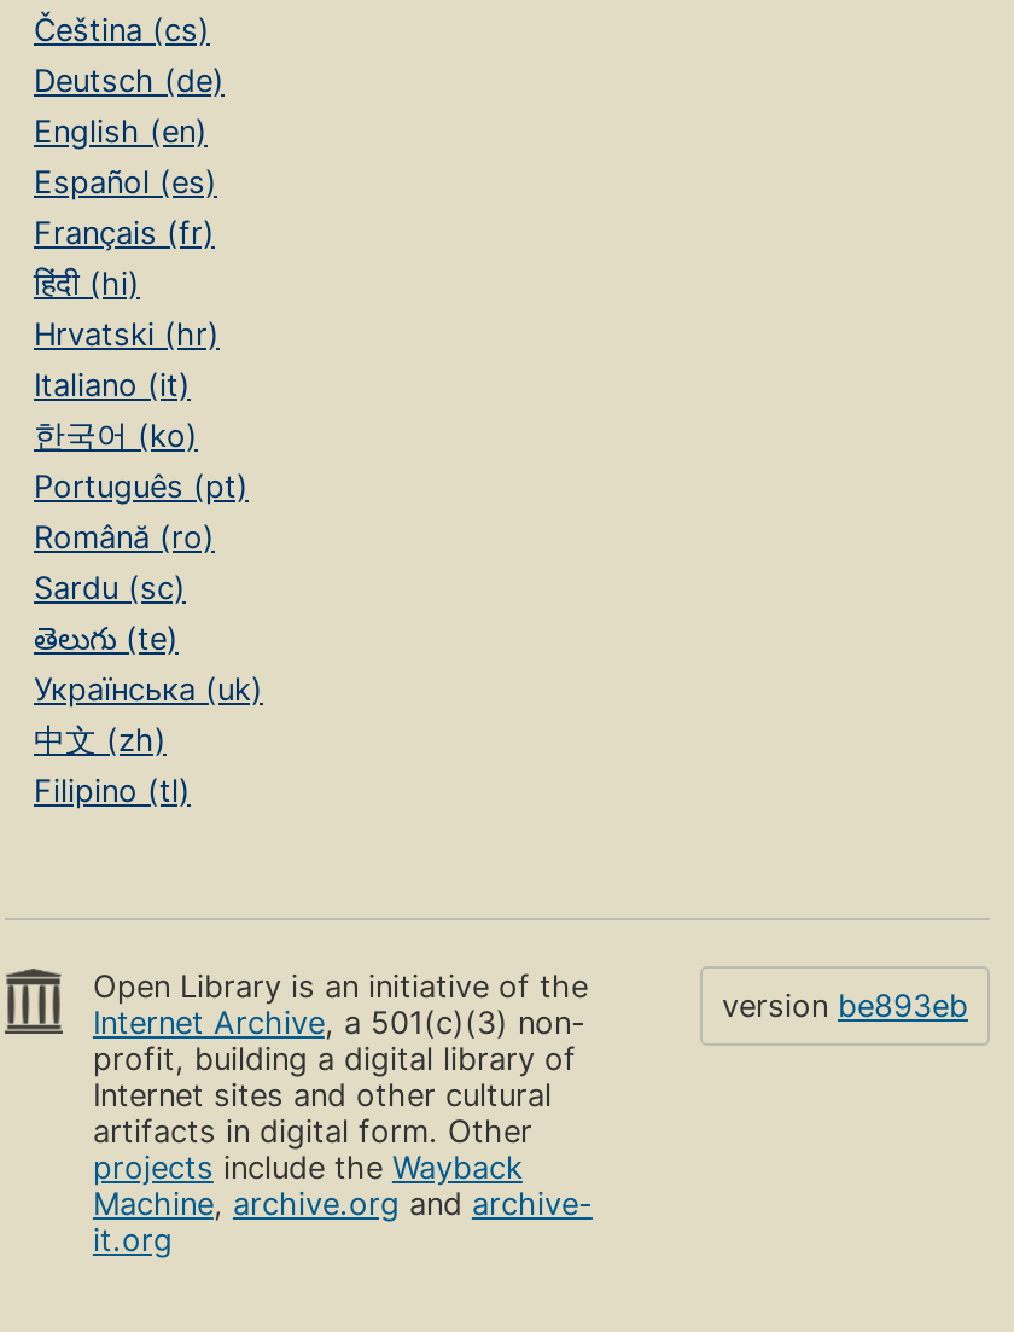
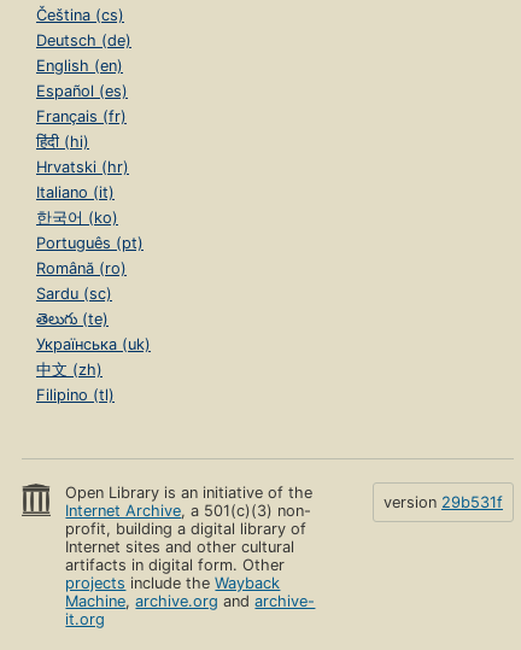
[722,987,968,1023] version be893eb -> [384,493,503,511] version 29b531f

